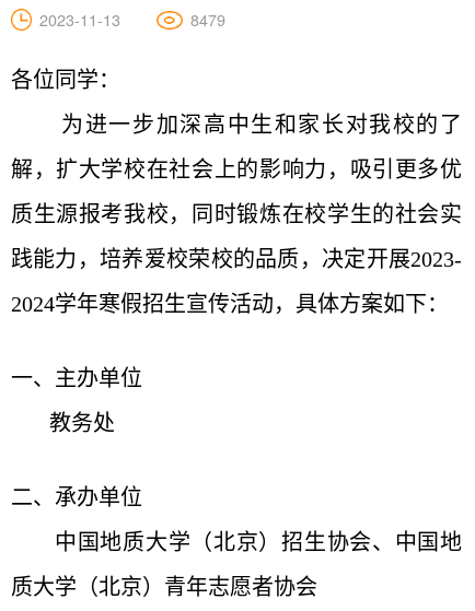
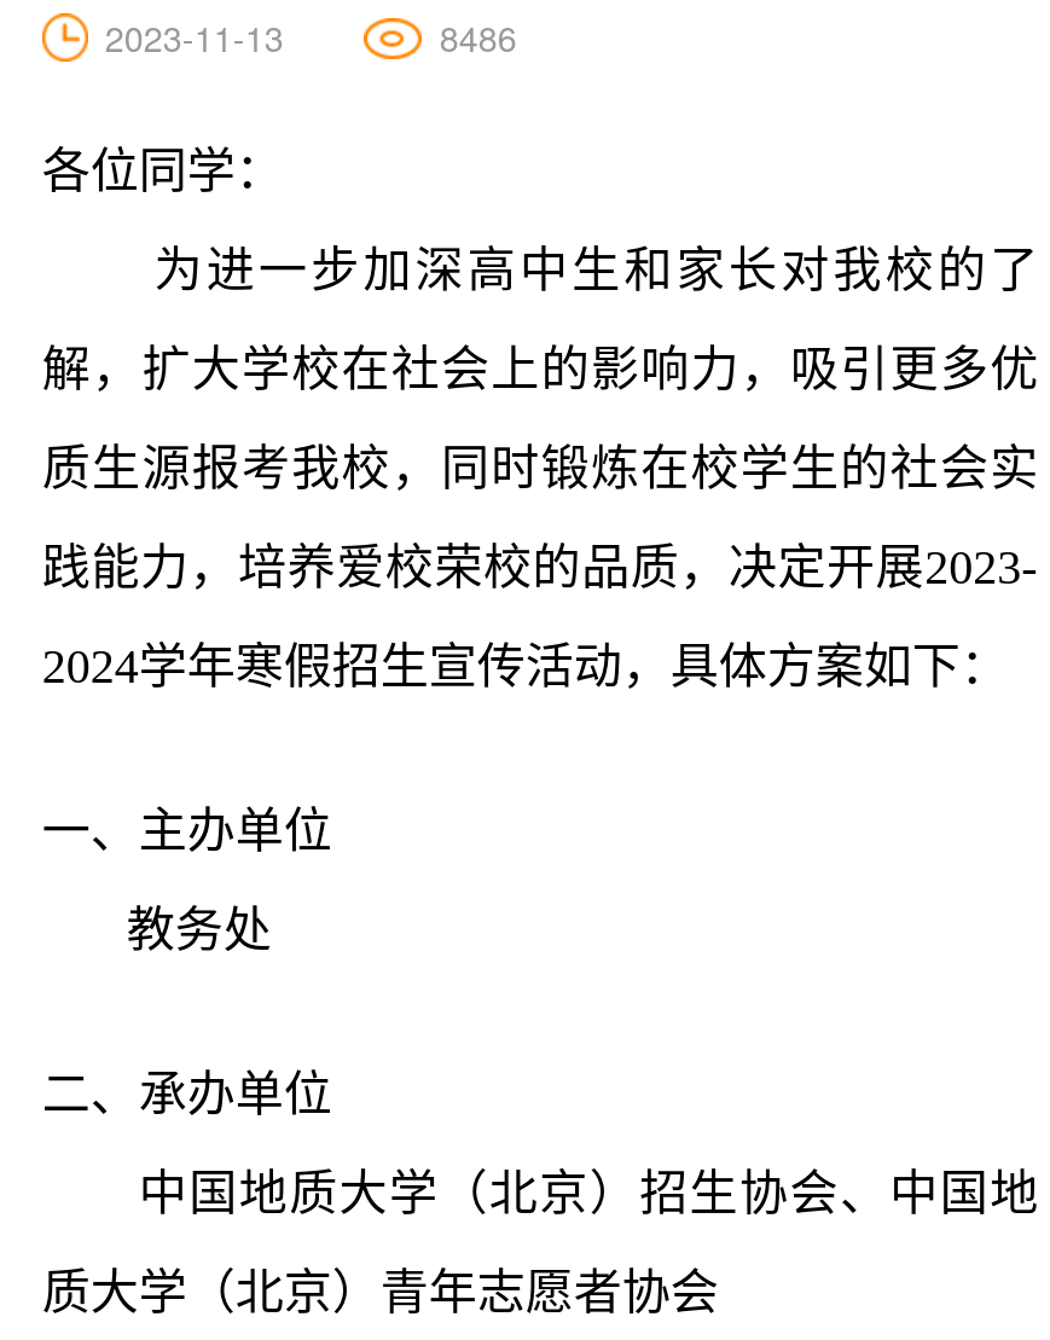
[191,9,226,31] 8479 -> [439,14,517,62] 8486

